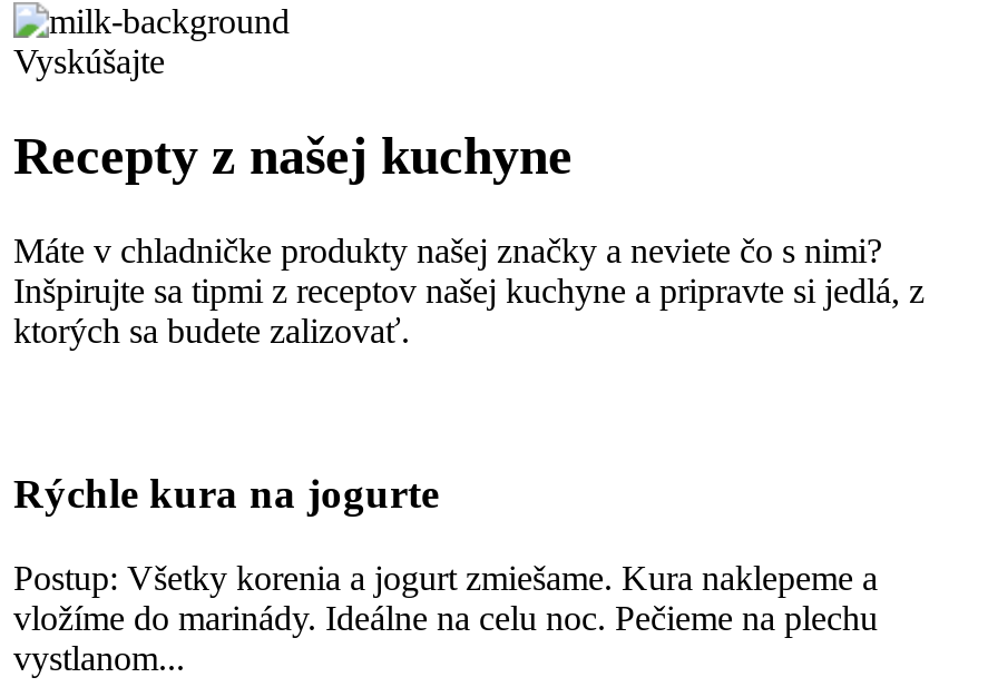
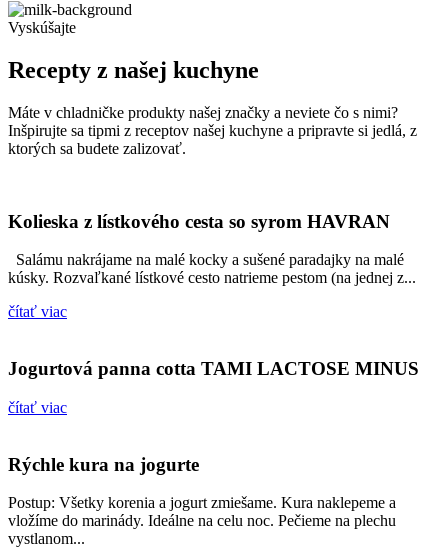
none -> [8,211,419,416] Kolieska z lístkového cesta so syrom HAVRAN | Salámu nakrájame na malé kocky a sušené paradajky na malé | kúsky. Rozvaľkané lístkové cesto natrieme pestom (na jednej z... | čítať viac | Jogurtová panna cotta TAMI LACTOSE MINUS | čítať viac

